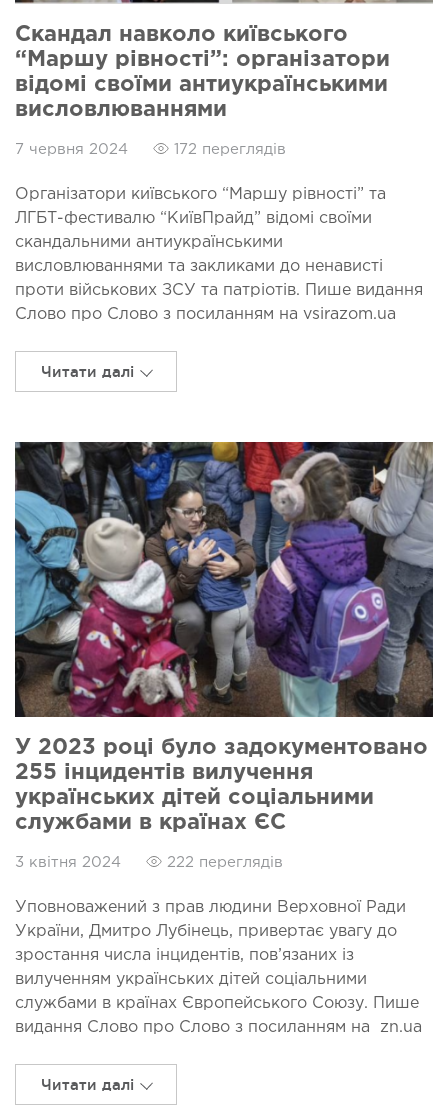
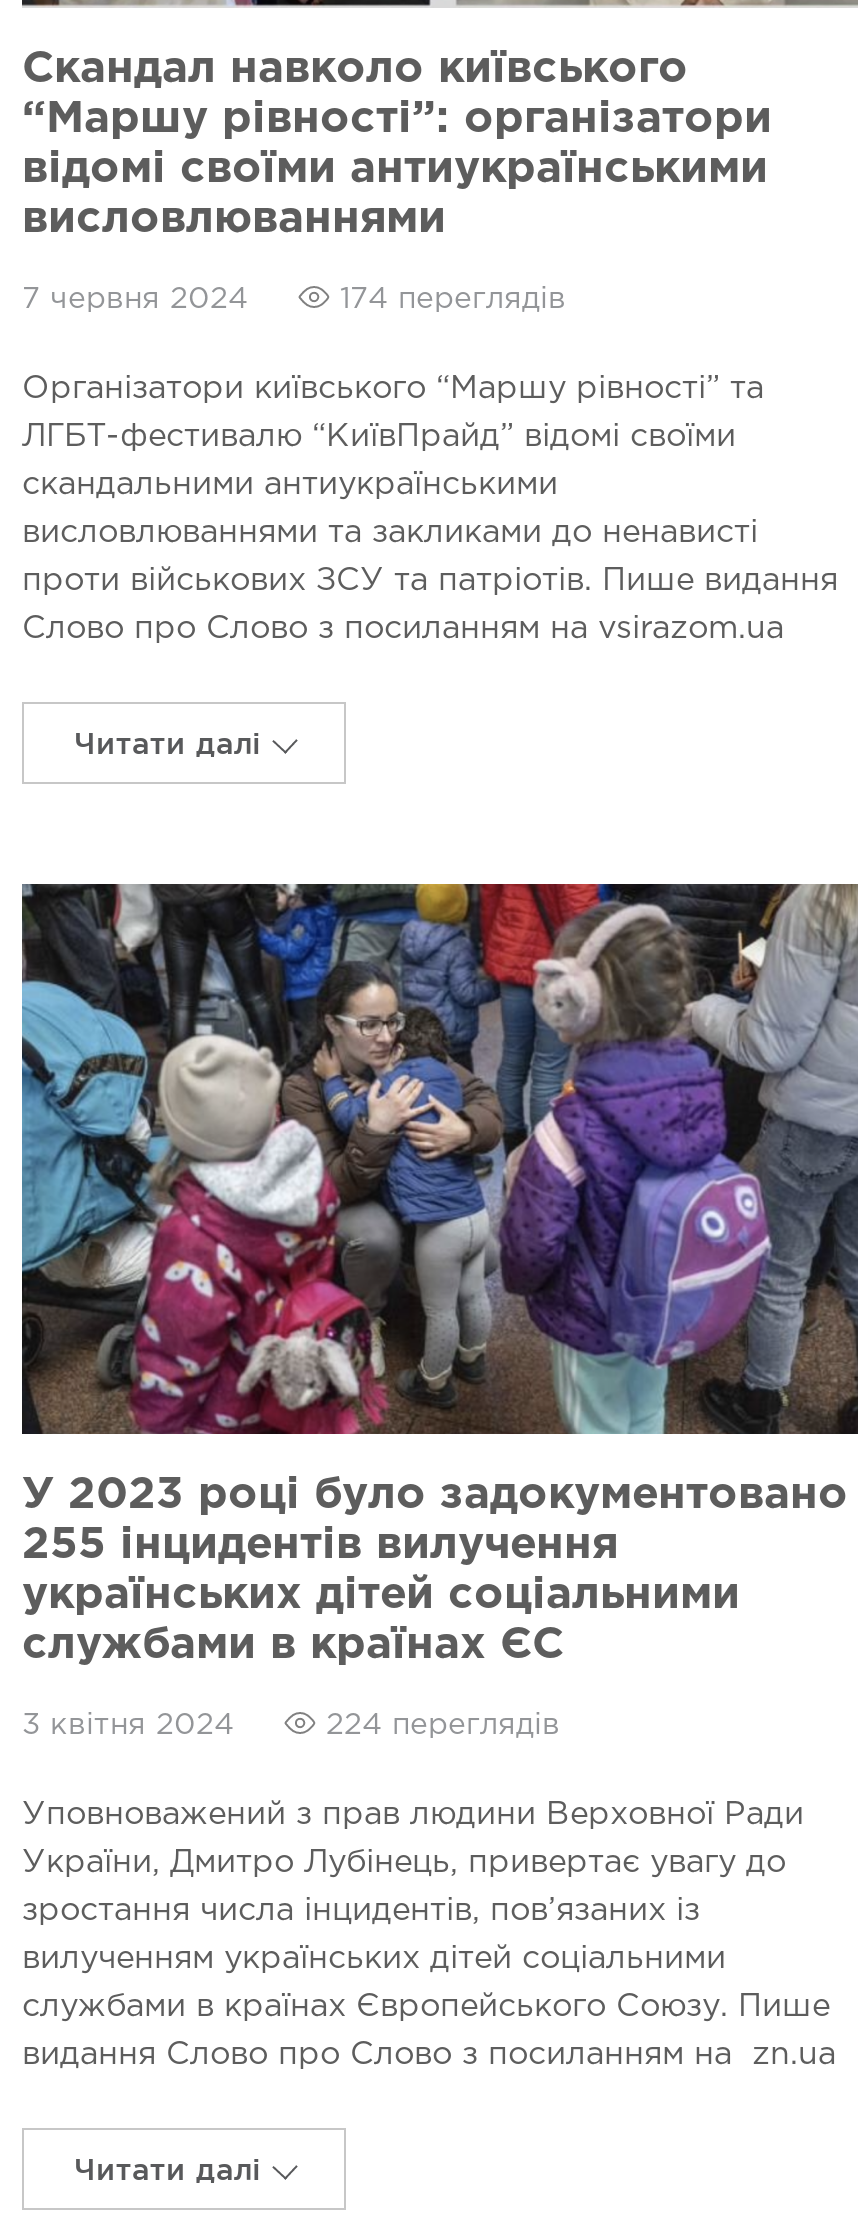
[169,143,286,156] 172 переглядів -> [330,286,566,312] 174 переглядів
[162,856,283,869] 222 переглядів -> [316,1712,560,1738] 224 переглядів

